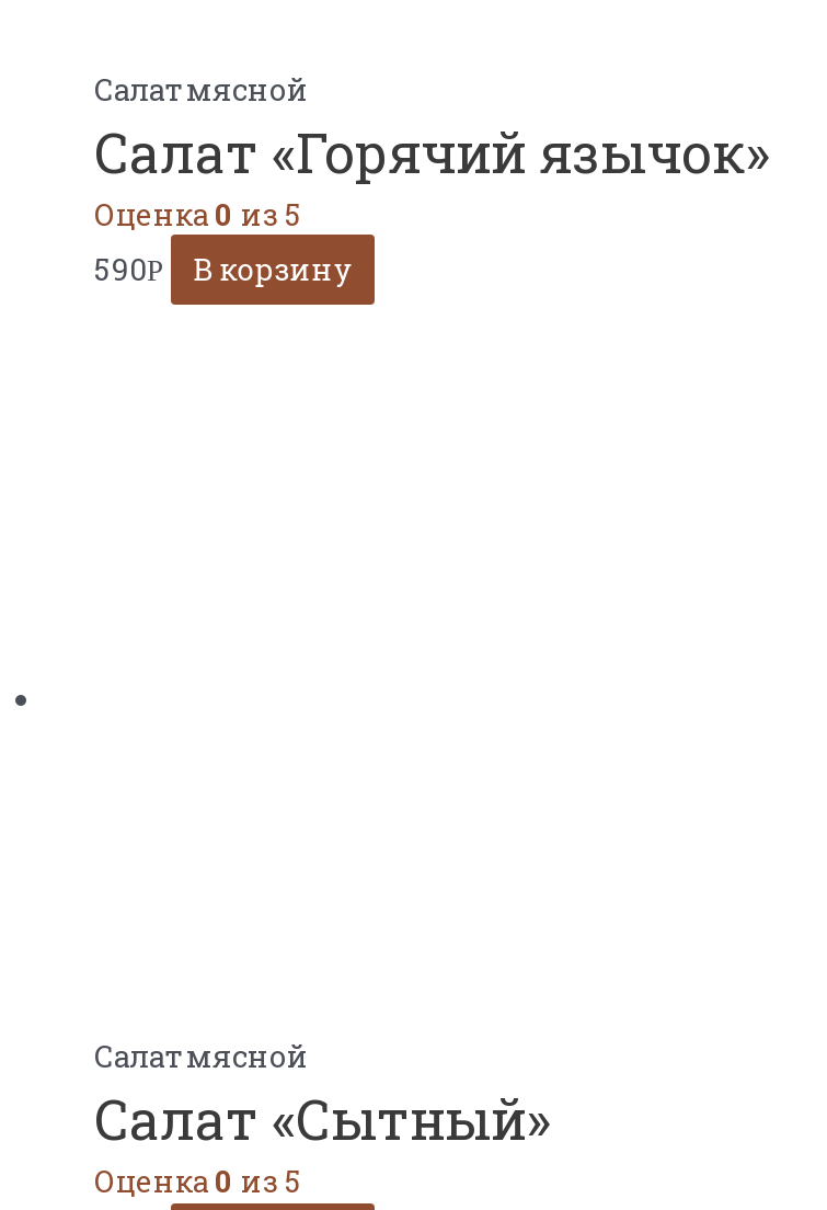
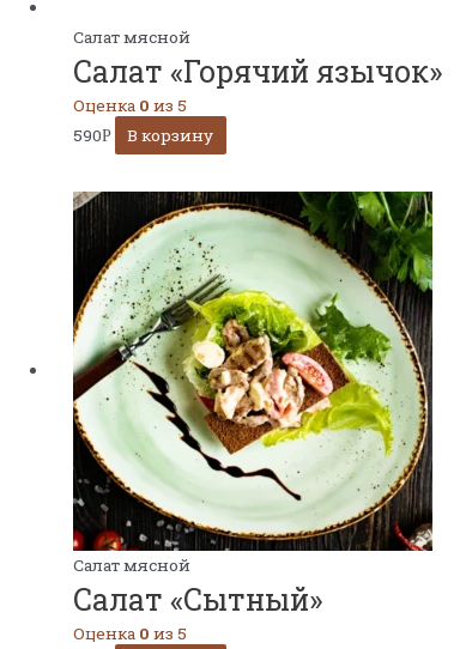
none -> [72,190,434,552] [image]

